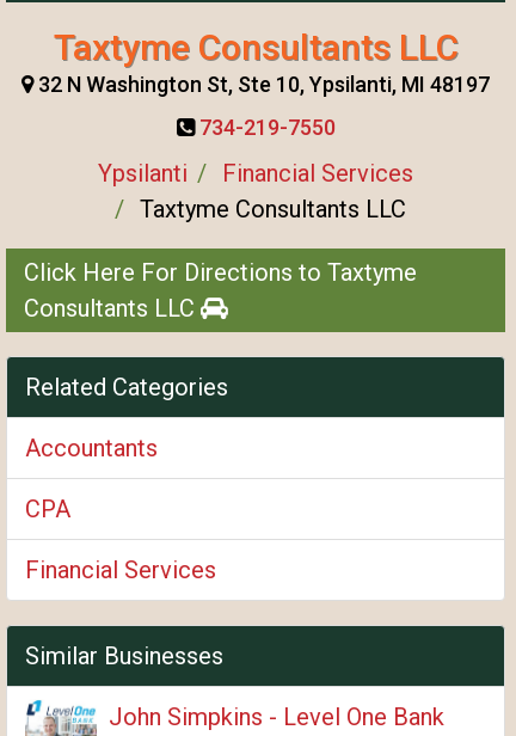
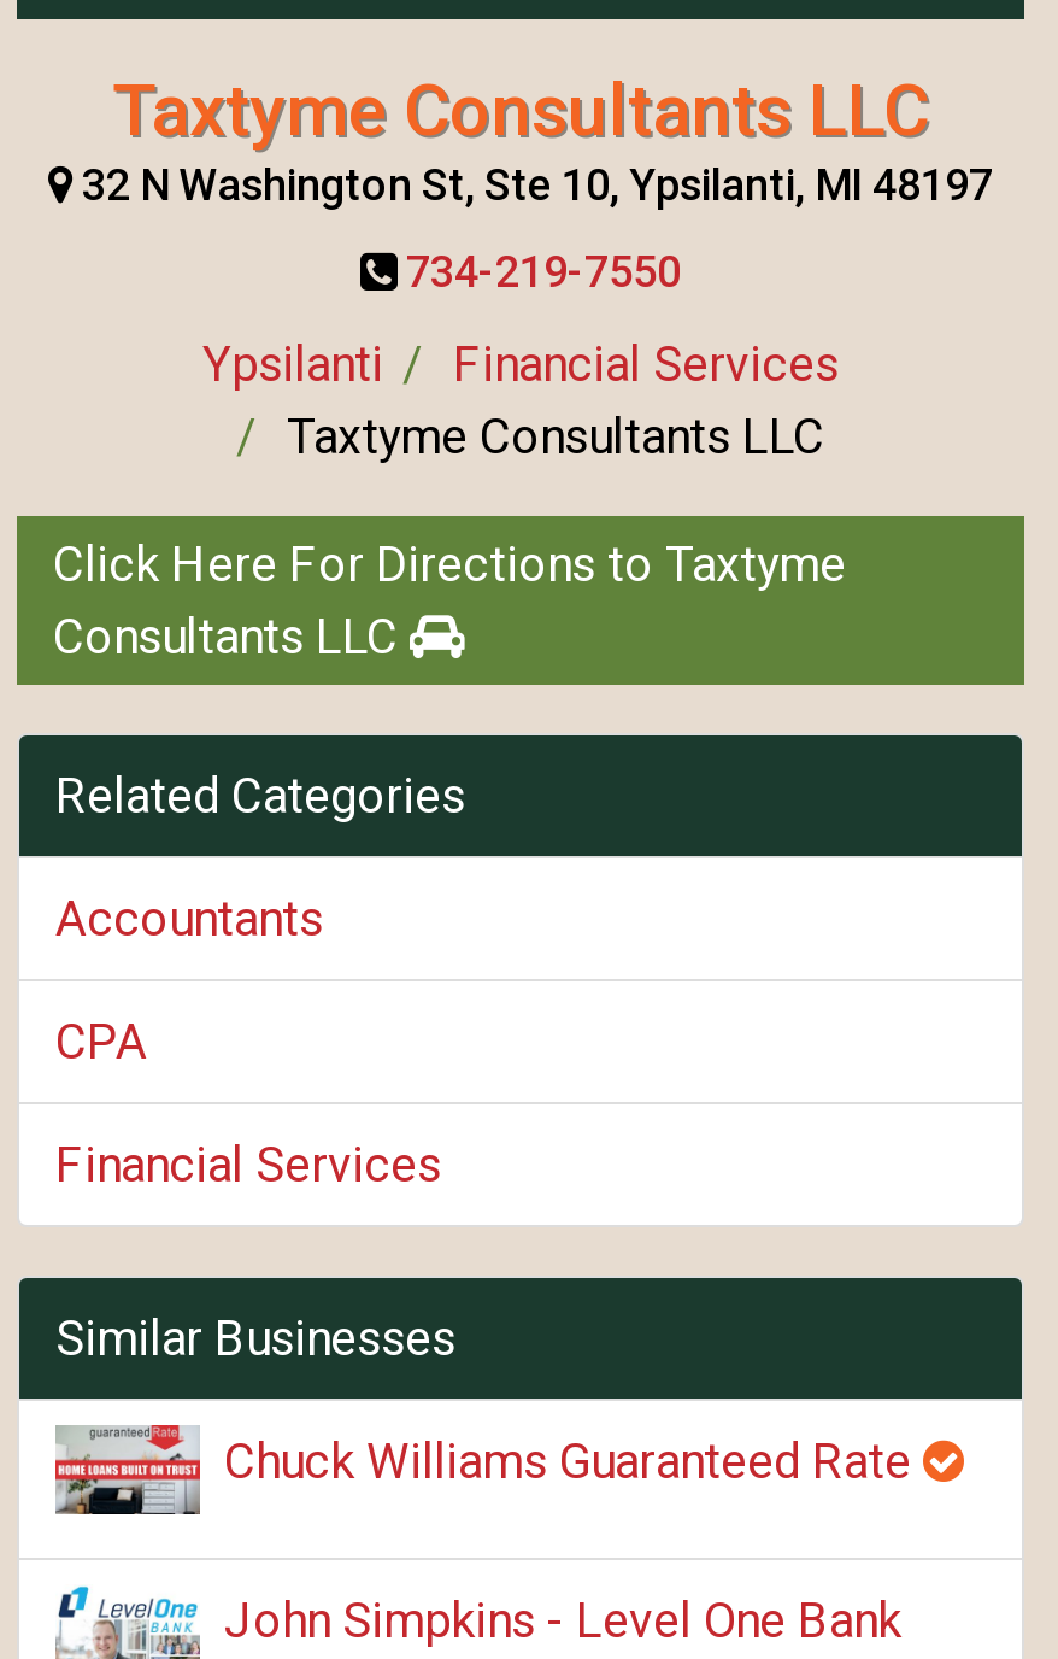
none -> [53,1425,923,1558] [image] | Chuck Williams Guaranteed Rate

